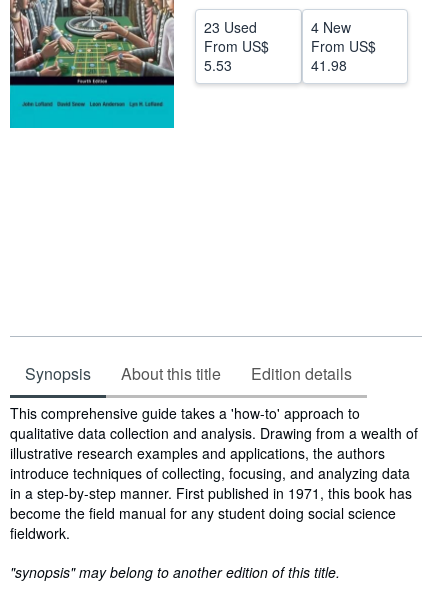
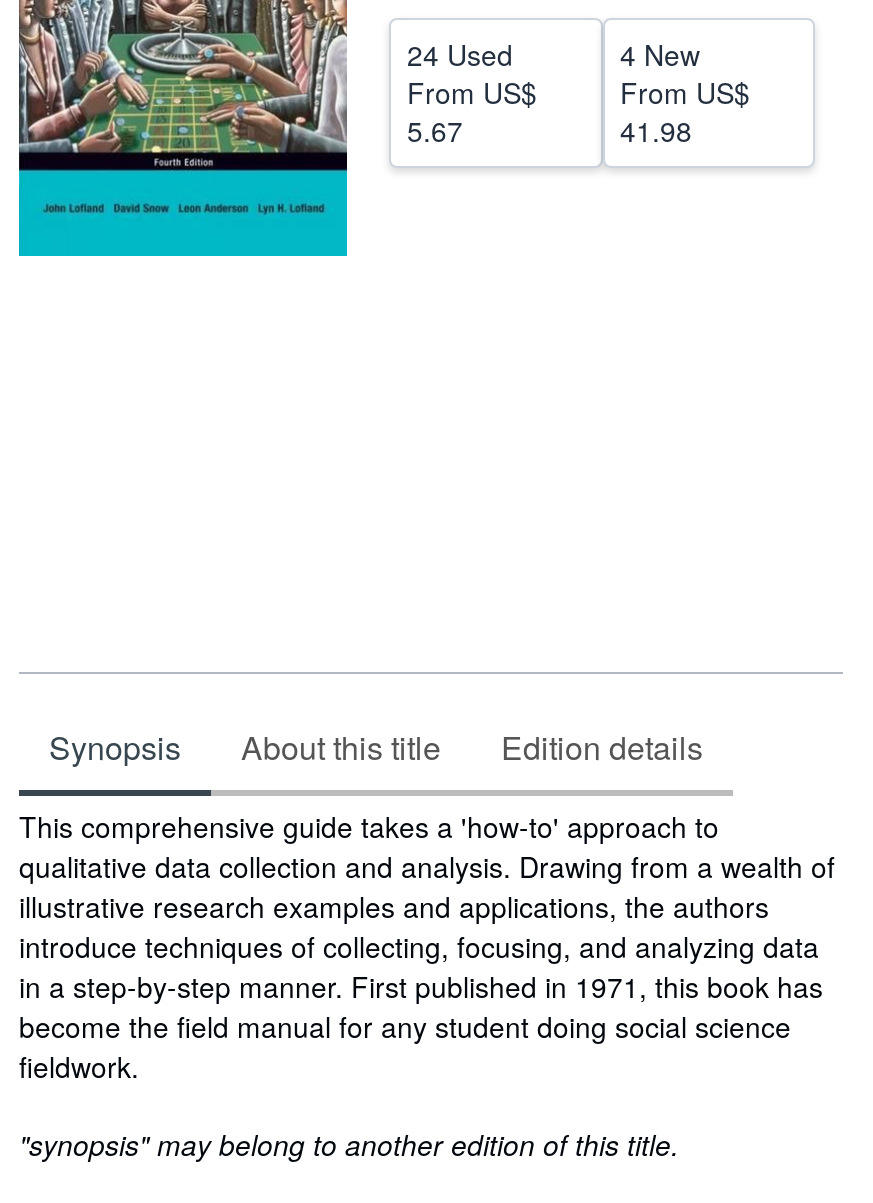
[204,17,257,37] 23 Used -> [407,34,513,74] 24 Used
[204,55,232,75] 5.53 -> [407,110,463,150] 5.67

